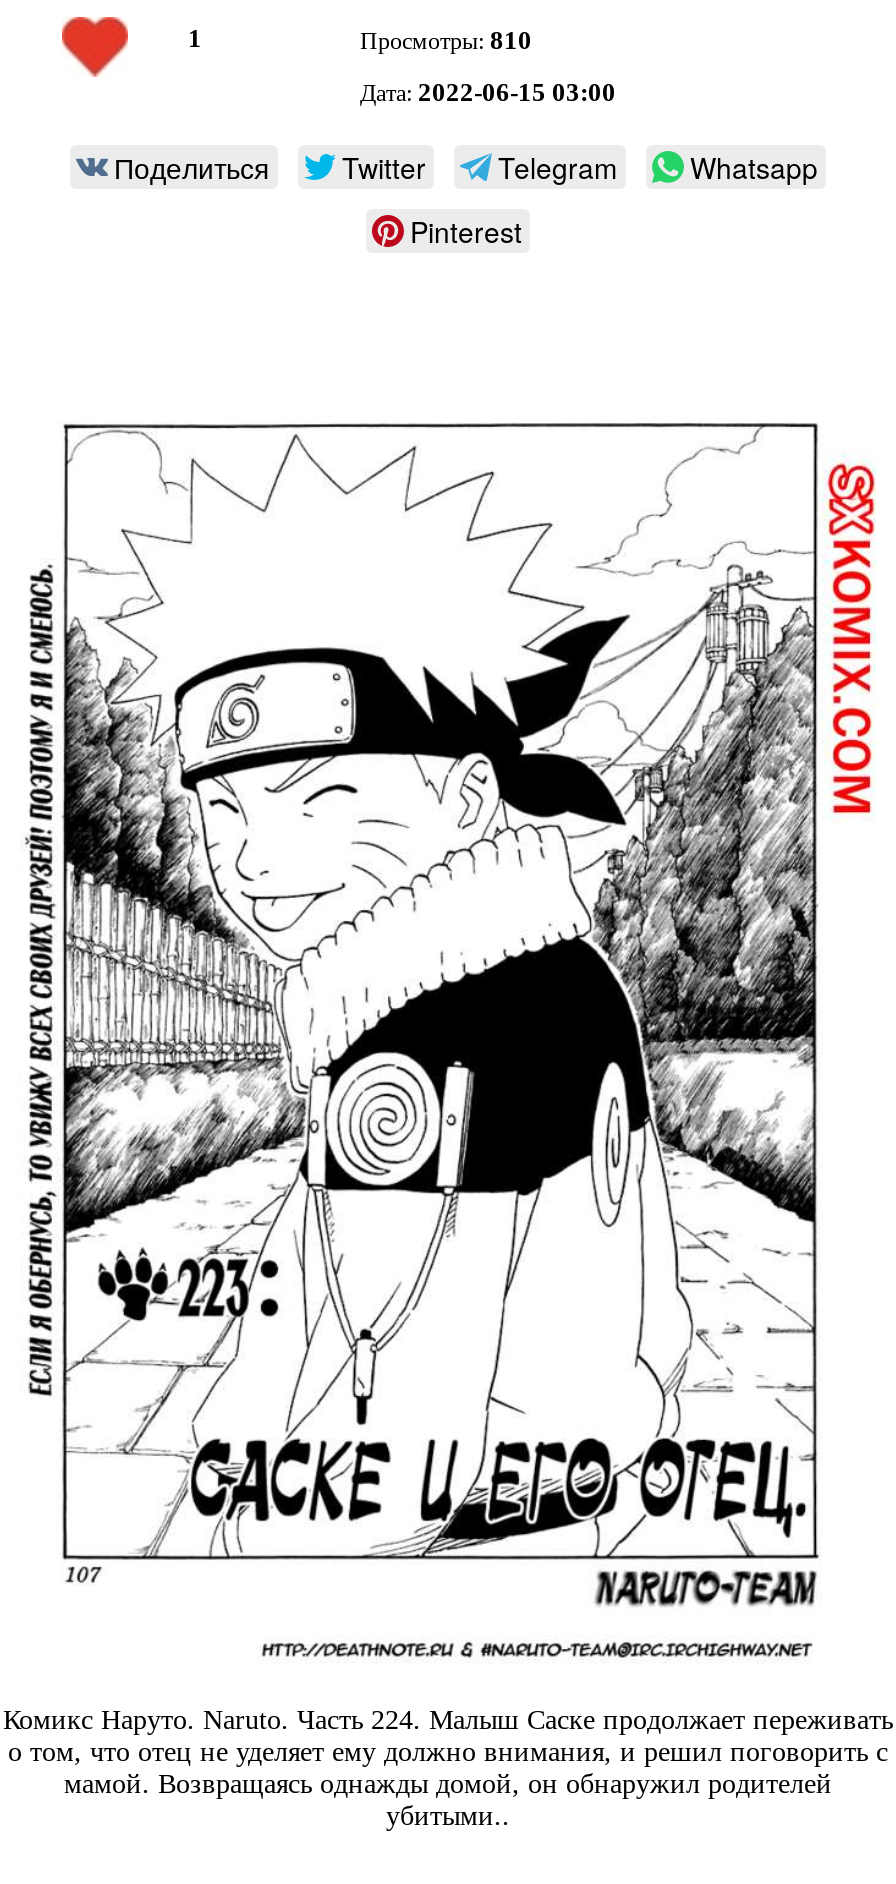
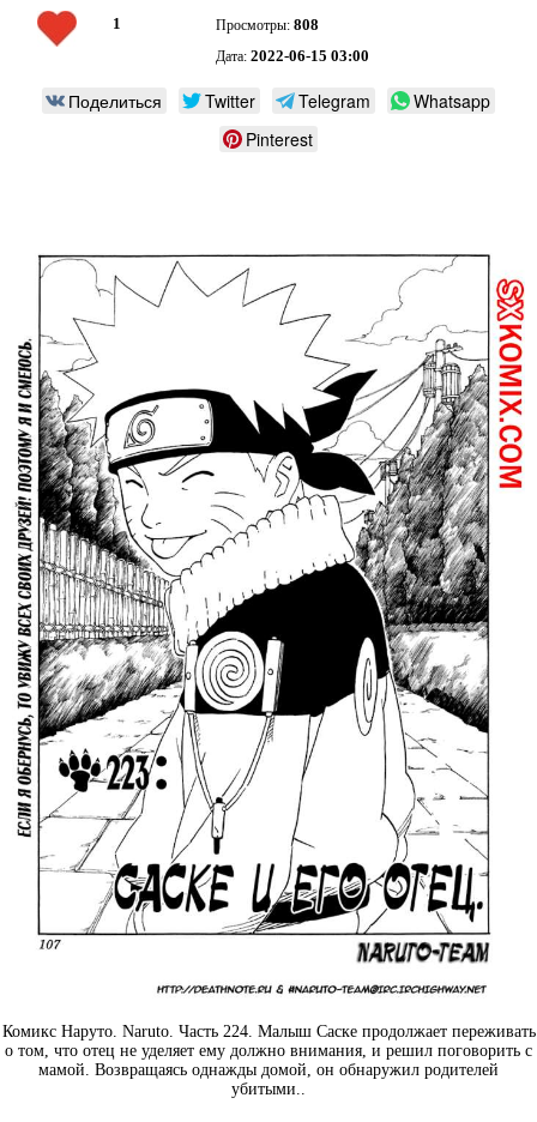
[360,26,532,56] Просмотры: 810 -> [216,16,319,34] Просмотры: 808

